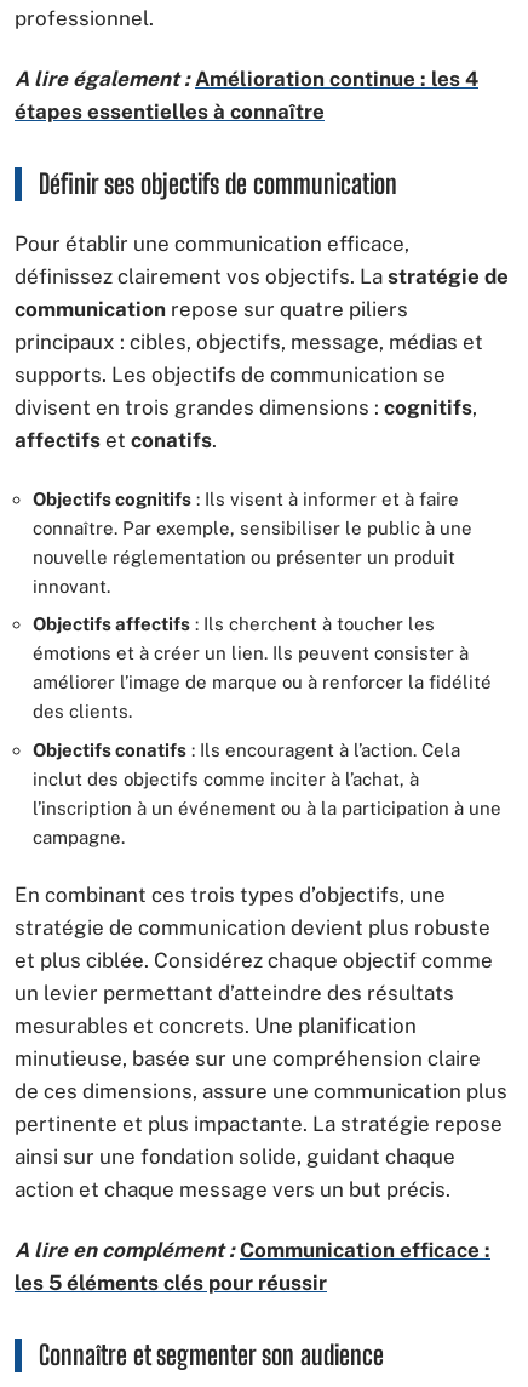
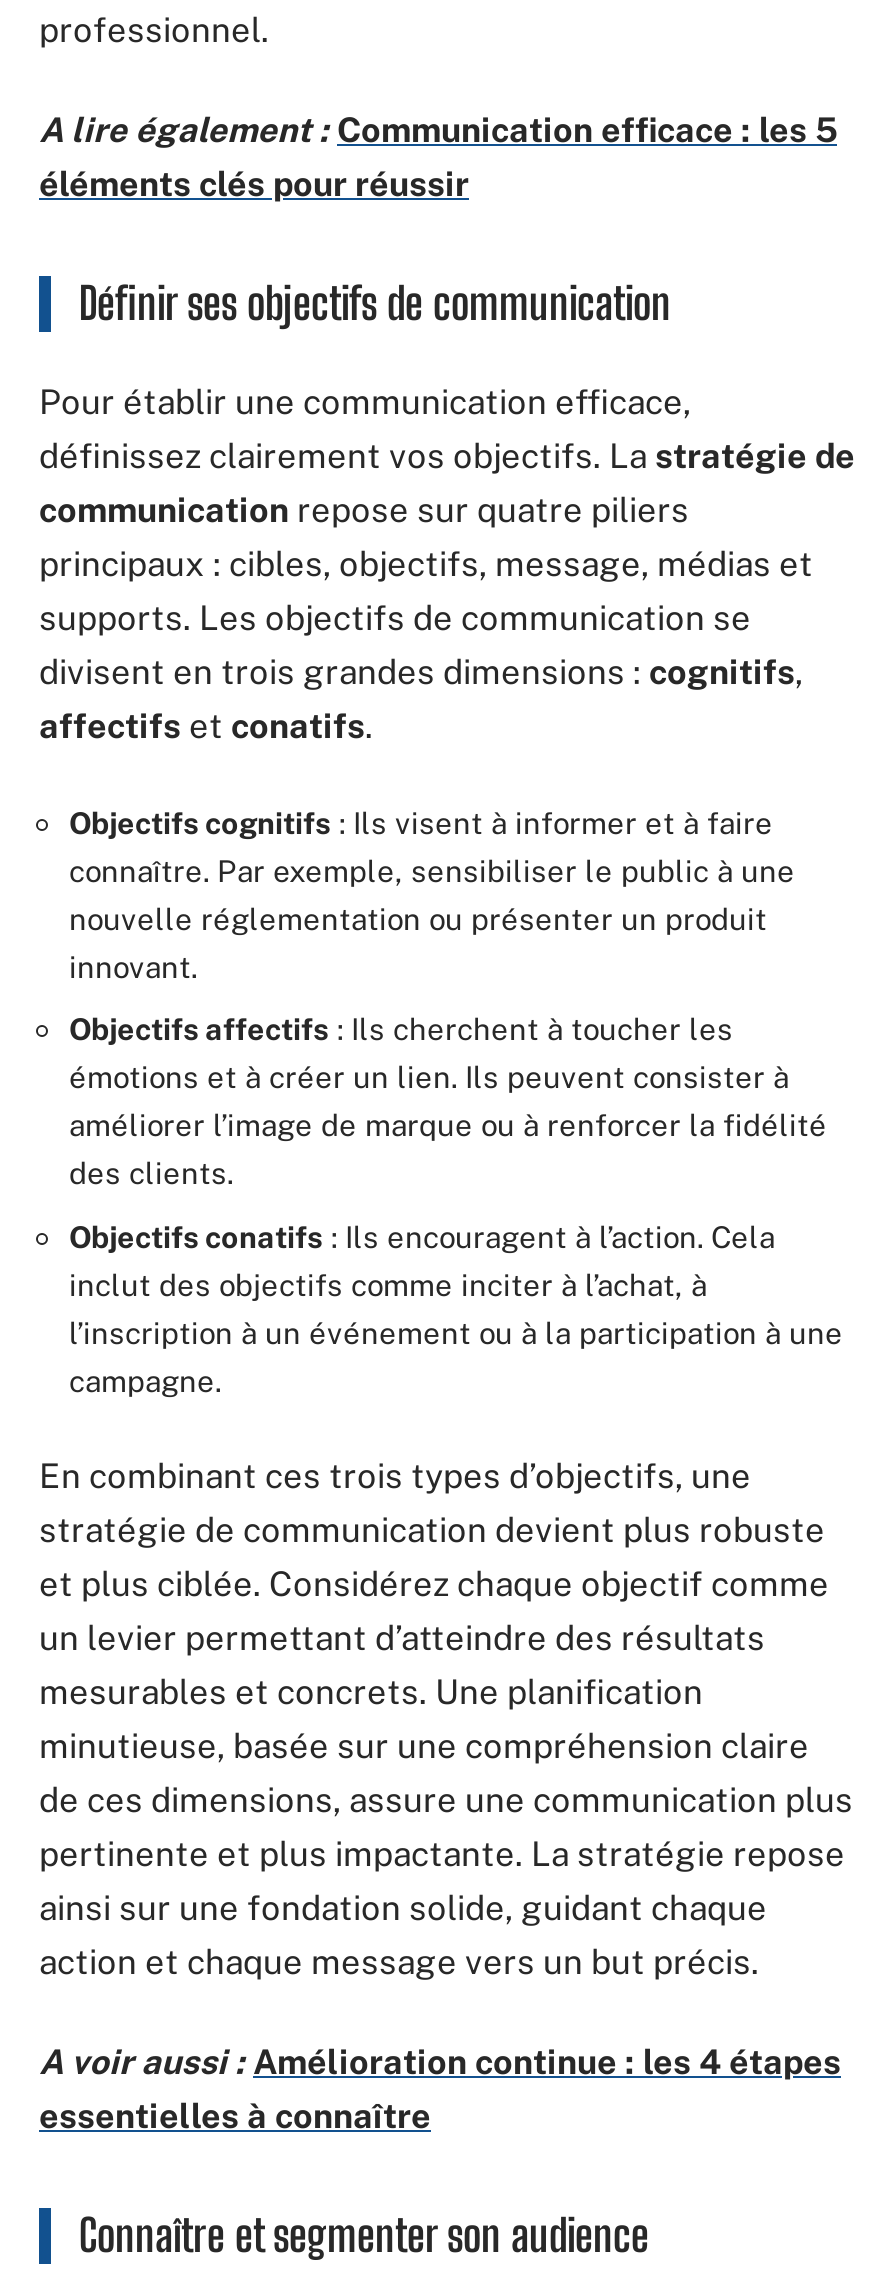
[15,66,478,123] A lire également : Amélioration continue : les 4 | étapes essentielles à connaître -> [39,109,837,203] A lire également : Communication efficace : les 5 | éléments clés pour réussir
[15,1237,490,1294] A lire en complément : Communication efficace : | les 5 éléments clés pour réussir -> [39,2041,841,2135] A voir aussi : Amélioration continue : les 4 étapes | essentielles à connaître

